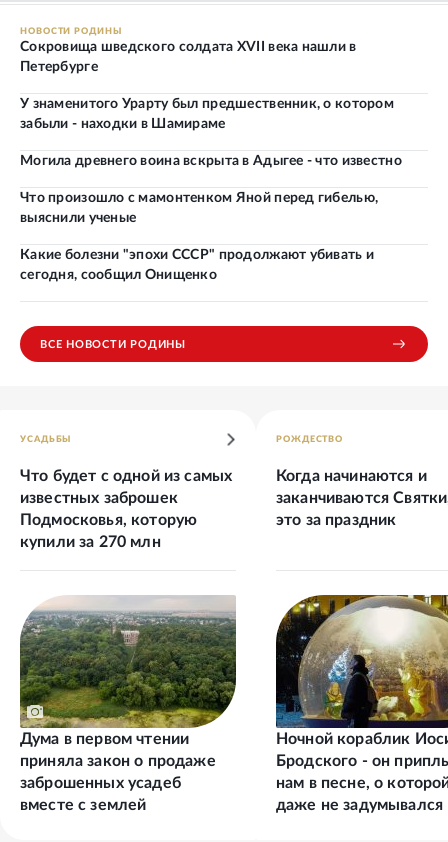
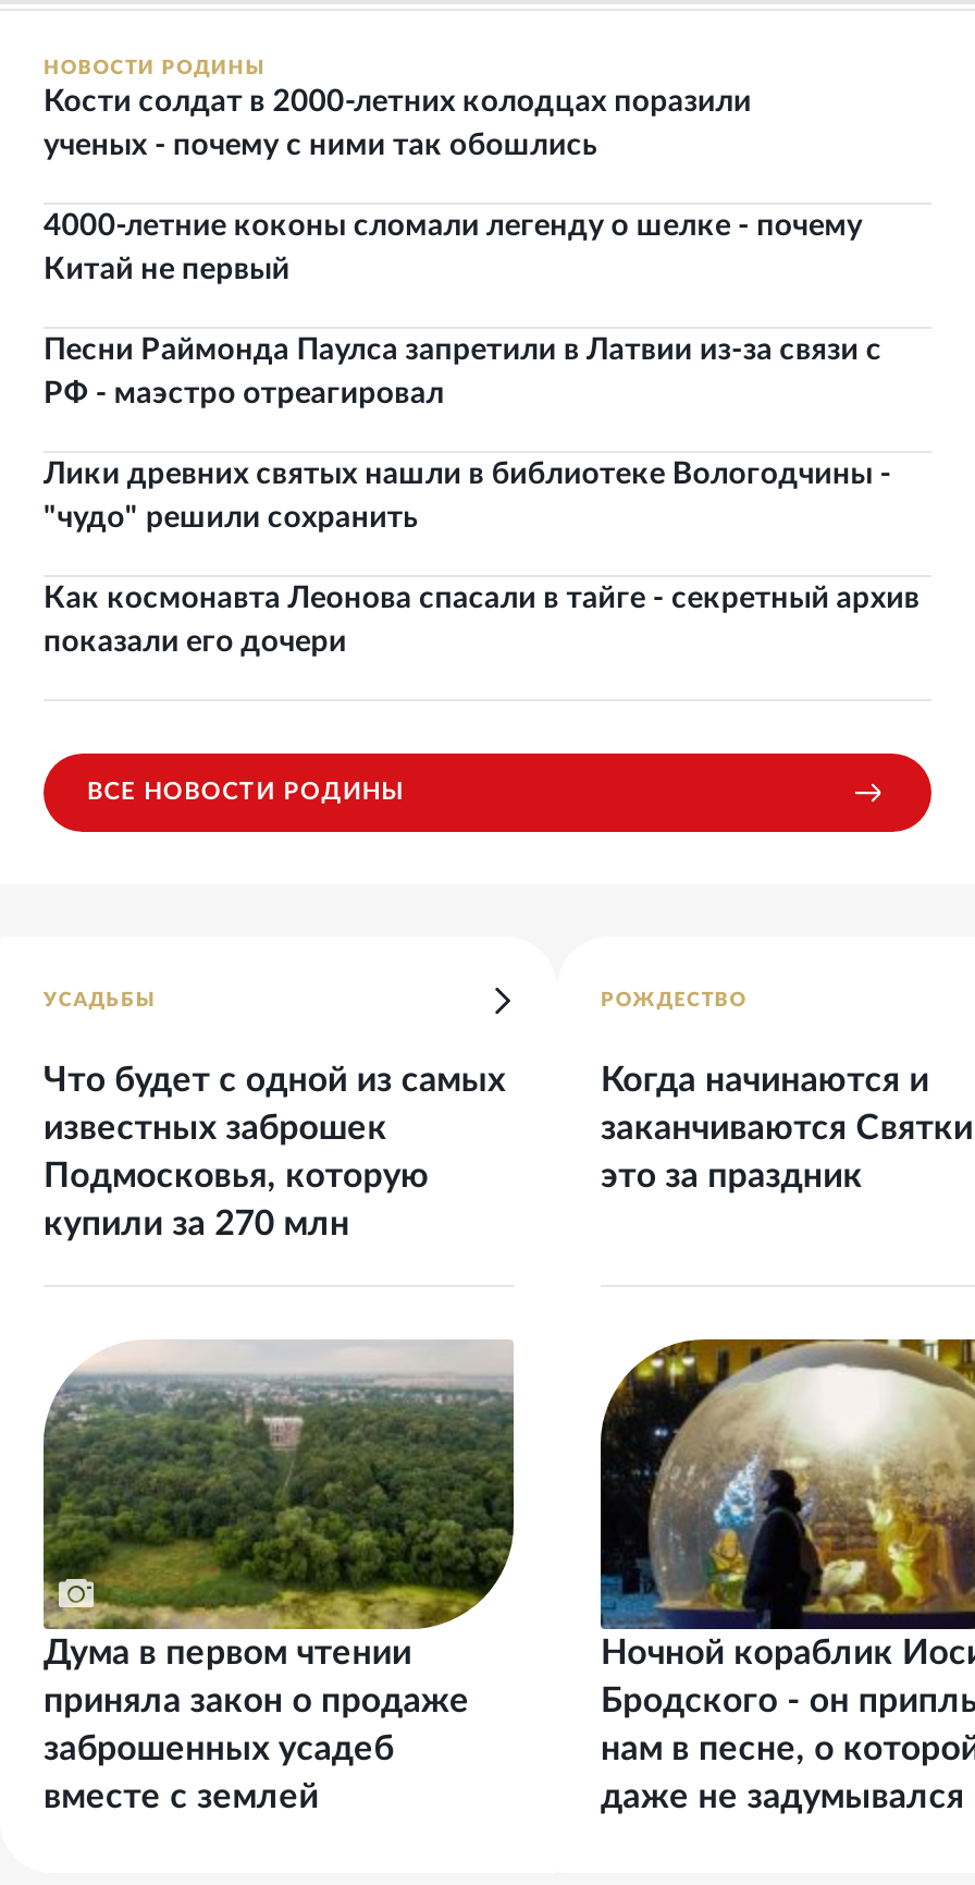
[20,40,357,74] Сокровища шведского солдата XVII века нашли в | Петербурге -> [44,87,751,161] Кости солдат в 2000‑летних колодцах поразили | ученых - почему с ними так обошлись
[20,97,394,131] У знаменитого Урарту был предшественник, о котором | забыли - находки в Шамираме -> [44,211,862,285] 4000‑летние коконы сломали легенду о шелке - почему | Китай не первый
[20,154,402,168] Могила древнего воина вскрыта в Адыгее - что известно -> [44,335,882,409] Песни Раймонда Паулса запретили в Латвии из‑за связи с | РФ - маэстро отреагировал
[20,191,378,225] Что произошло с мамонтенком Яной перед гибелью, | выяснили ученые -> [44,460,891,534] Лики древних святых нашли в библиотеке Вологодчины - | "чудо" решили сохранить
[20,248,374,282] Какие болезни "эпохи СССР" продолжают убивать и | сегодня, сообщил Онищенко -> [44,584,920,658] Как космонавта Леонова спасали в тайге - секретный архив | показали его дочери

